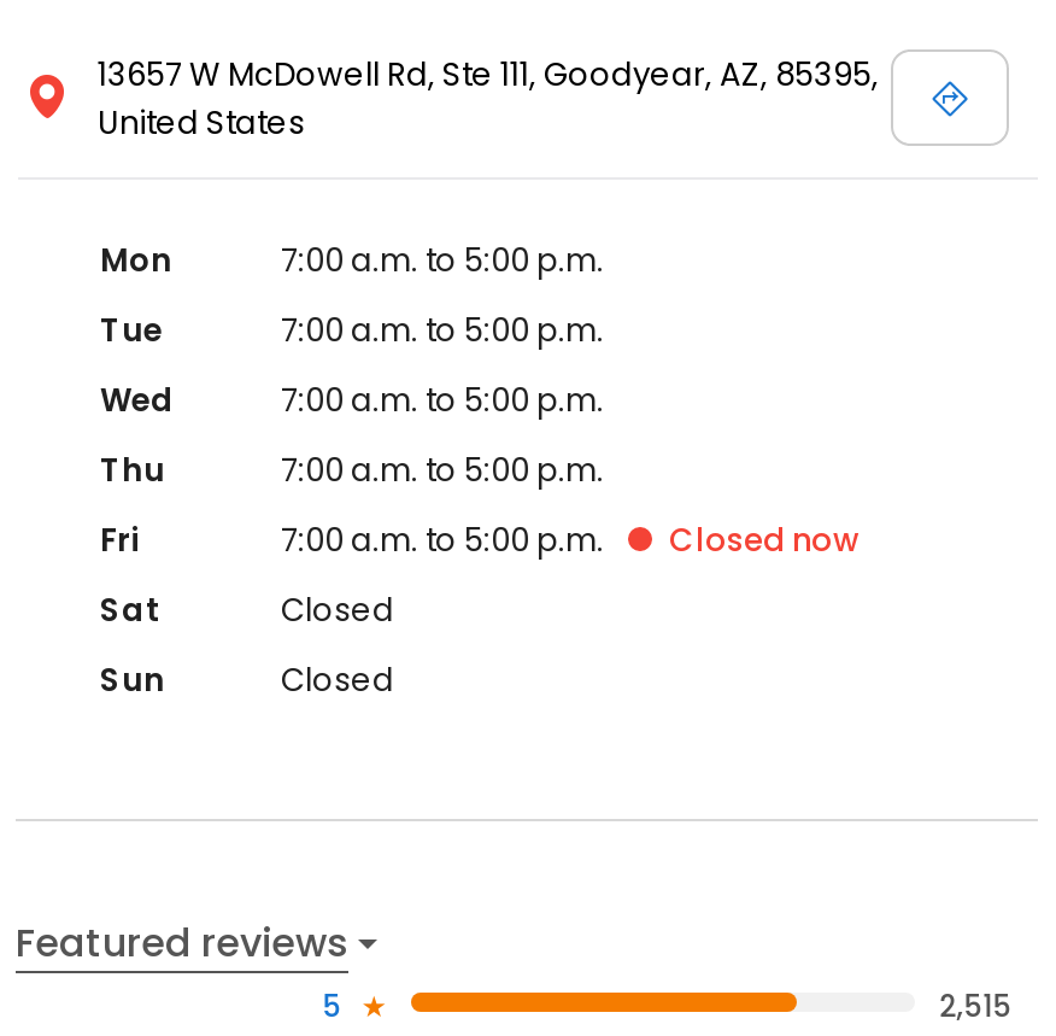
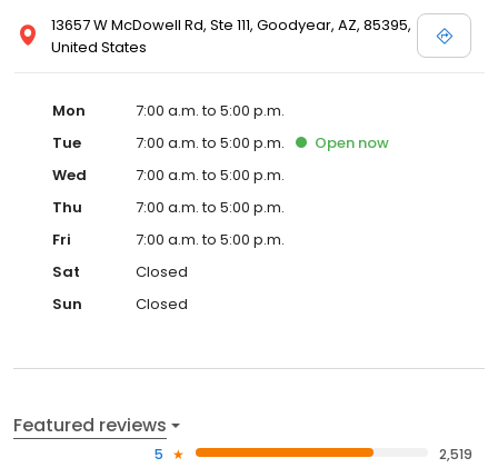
none -> [315,132,389,153] Open now
[669,517,860,563] Closed now -> none
[940,984,1012,1025] 2,515 -> [439,444,473,463] 2,519

